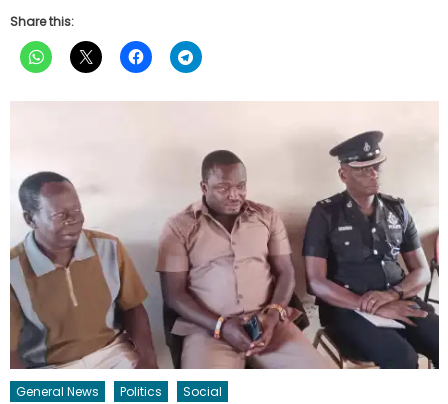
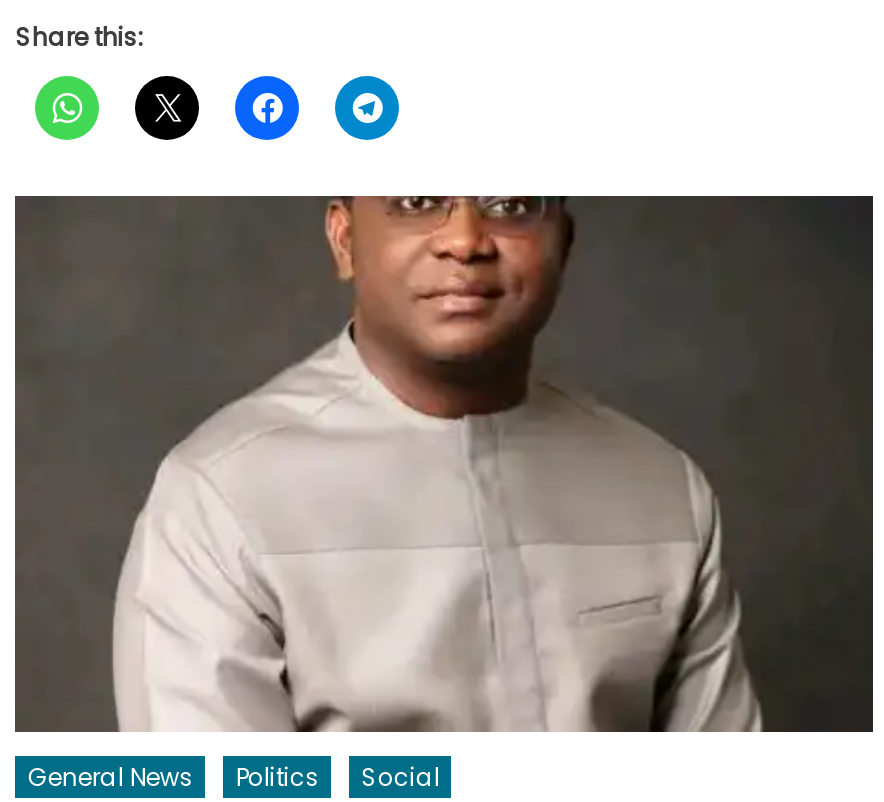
[10,101,439,369] [image] -> [13,194,875,734] [image]

